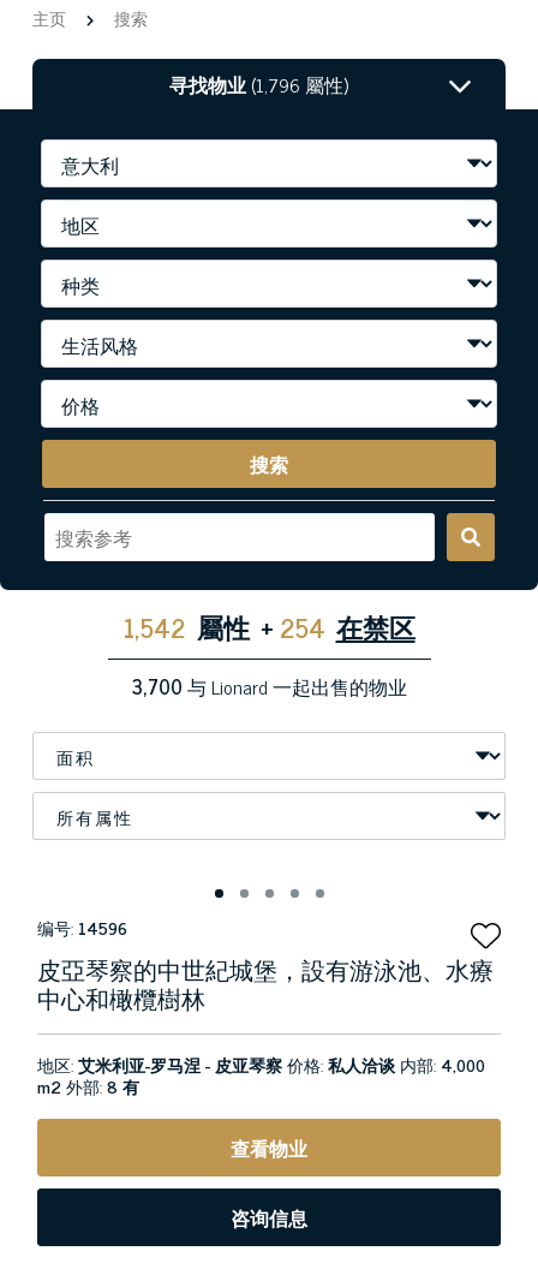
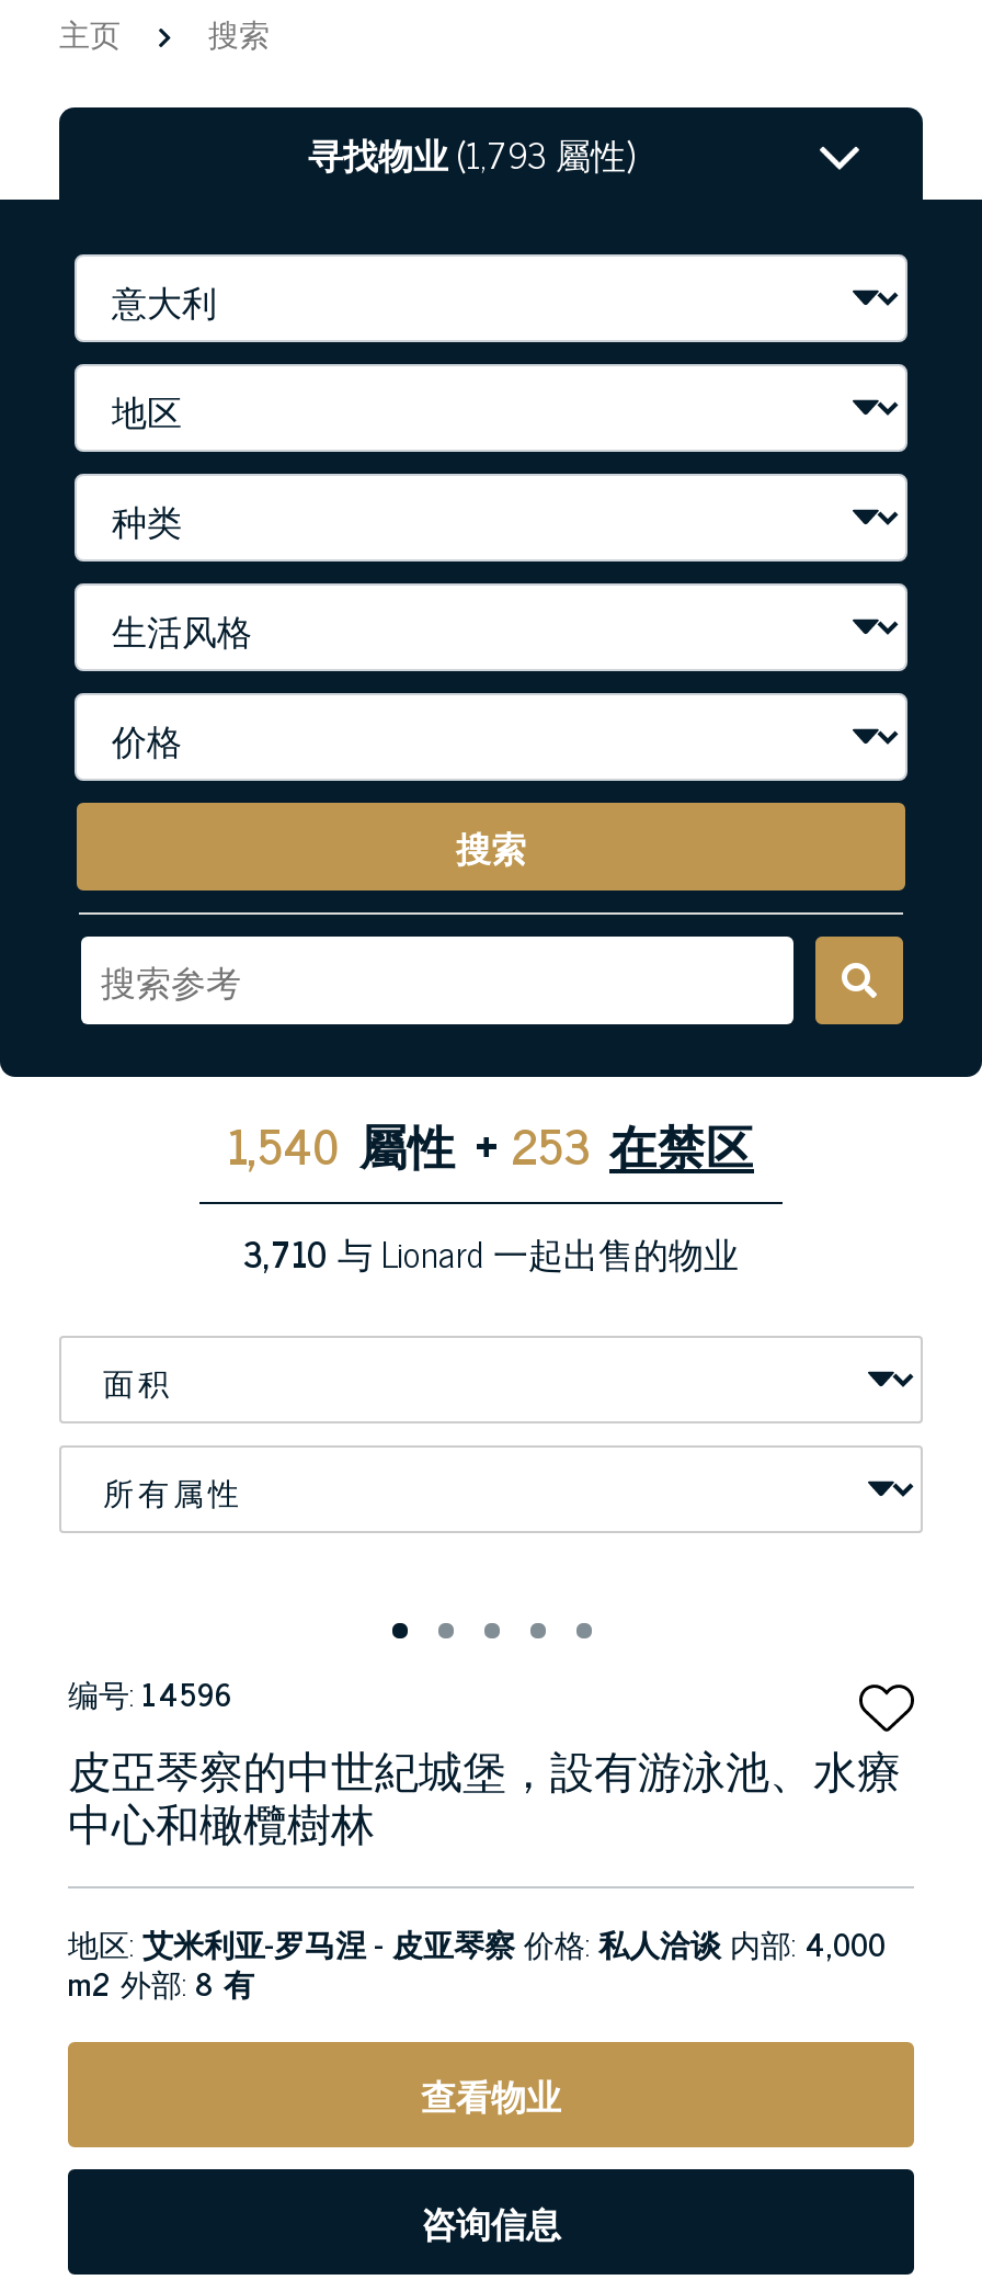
[169,68,348,100] 寻找物业(1,796 屬性) -> [308,125,635,182] 寻找物业(1,793 屬性)
[123,606,415,648] 1,542 屬性 + 254 在禁区 -> [228,1105,754,1182] 1,540 屬性 + 253 在禁区
[131,671,407,702] 3,700与 Lionard 一起出售的物业 -> [243,1224,739,1281] 3,710与 Lionard 一起出售的物业

